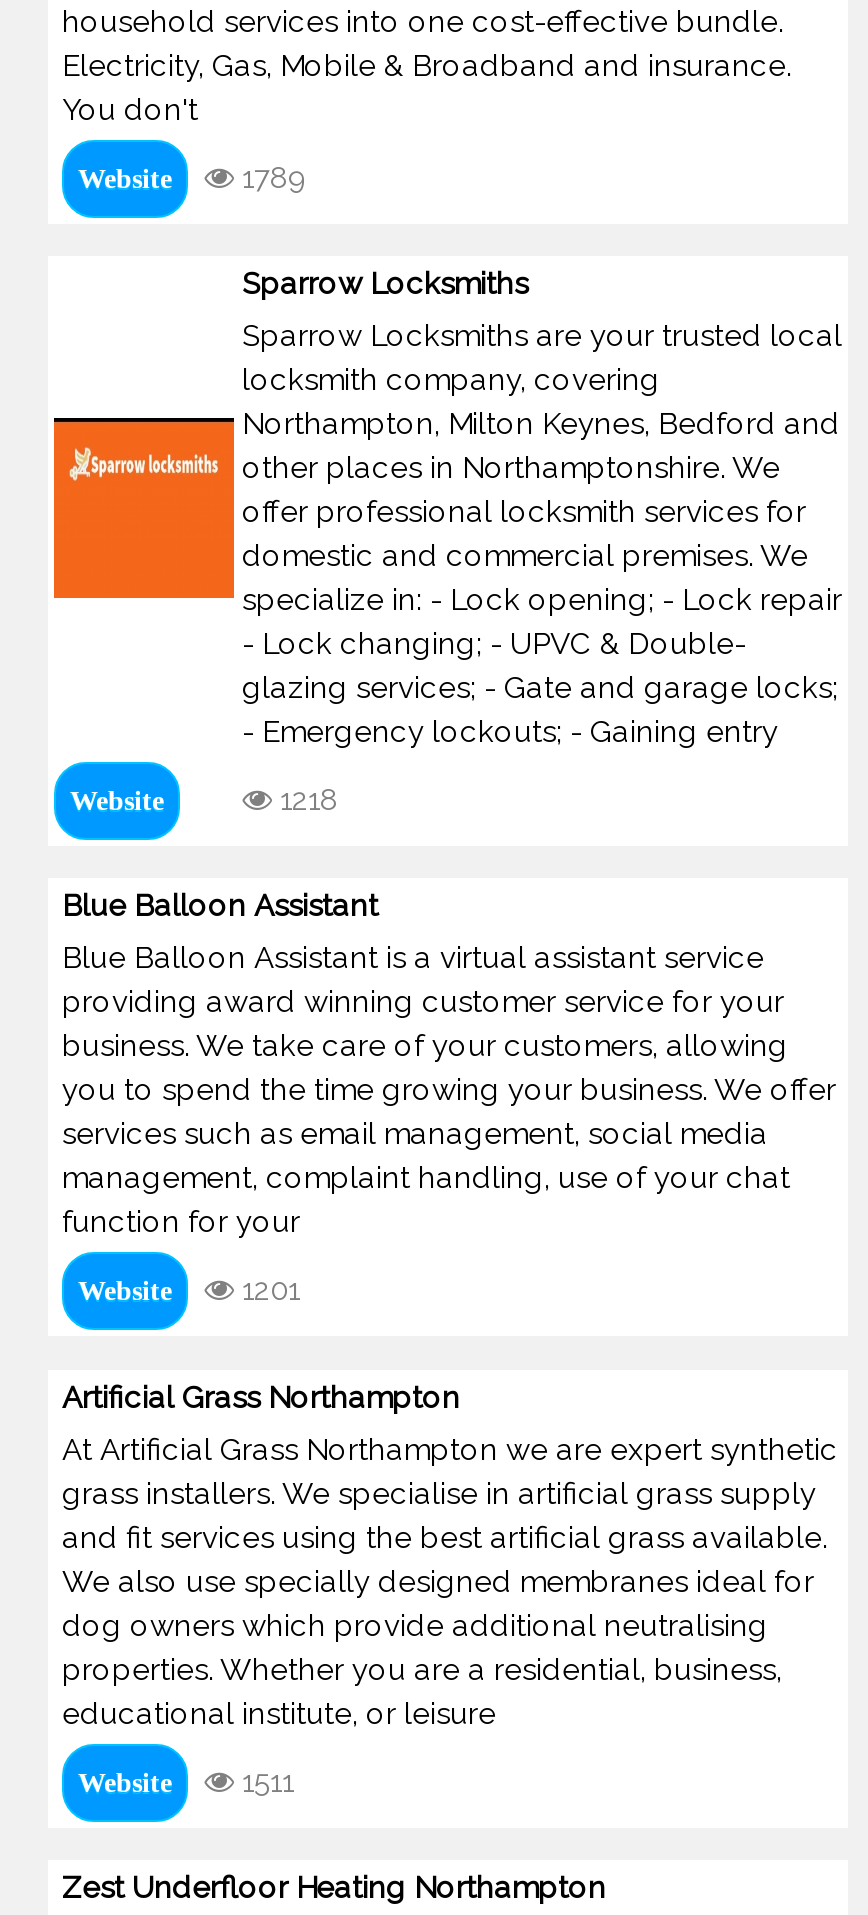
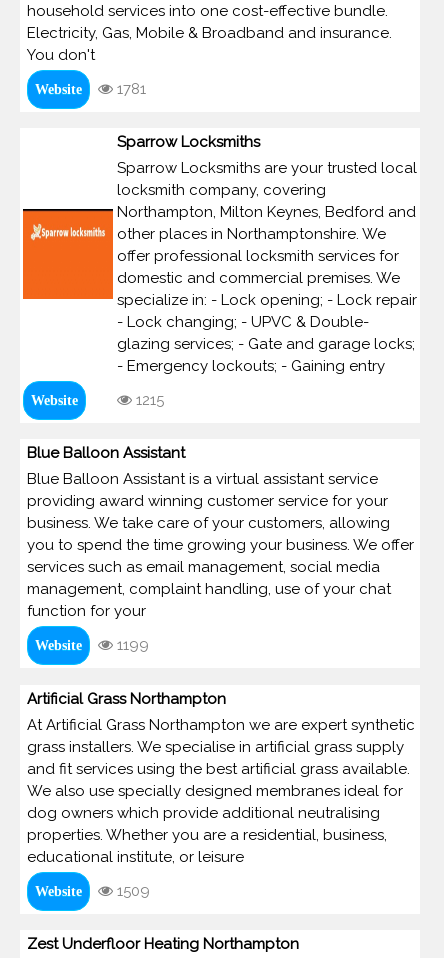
[234,159,308,195] 1789 -> [113,80,146,98] 1781
[272,782,338,818] 1218 -> [132,391,164,409] 1215
[234,1272,300,1308] 1201 -> [113,636,149,654] 1199
[234,1763,294,1799] 1511 -> [113,881,150,899] 1509

